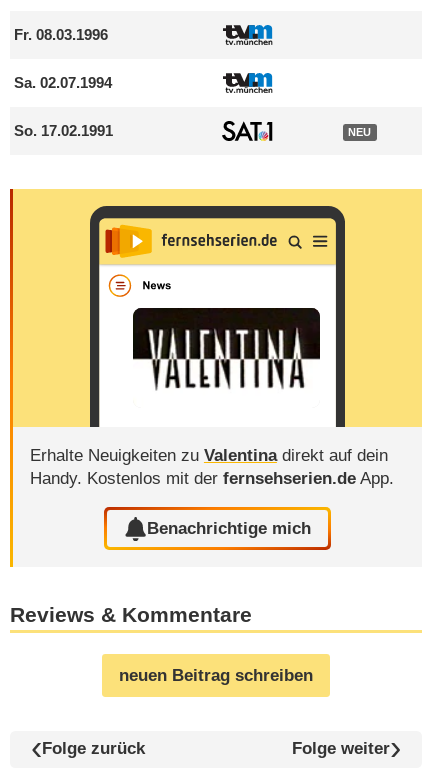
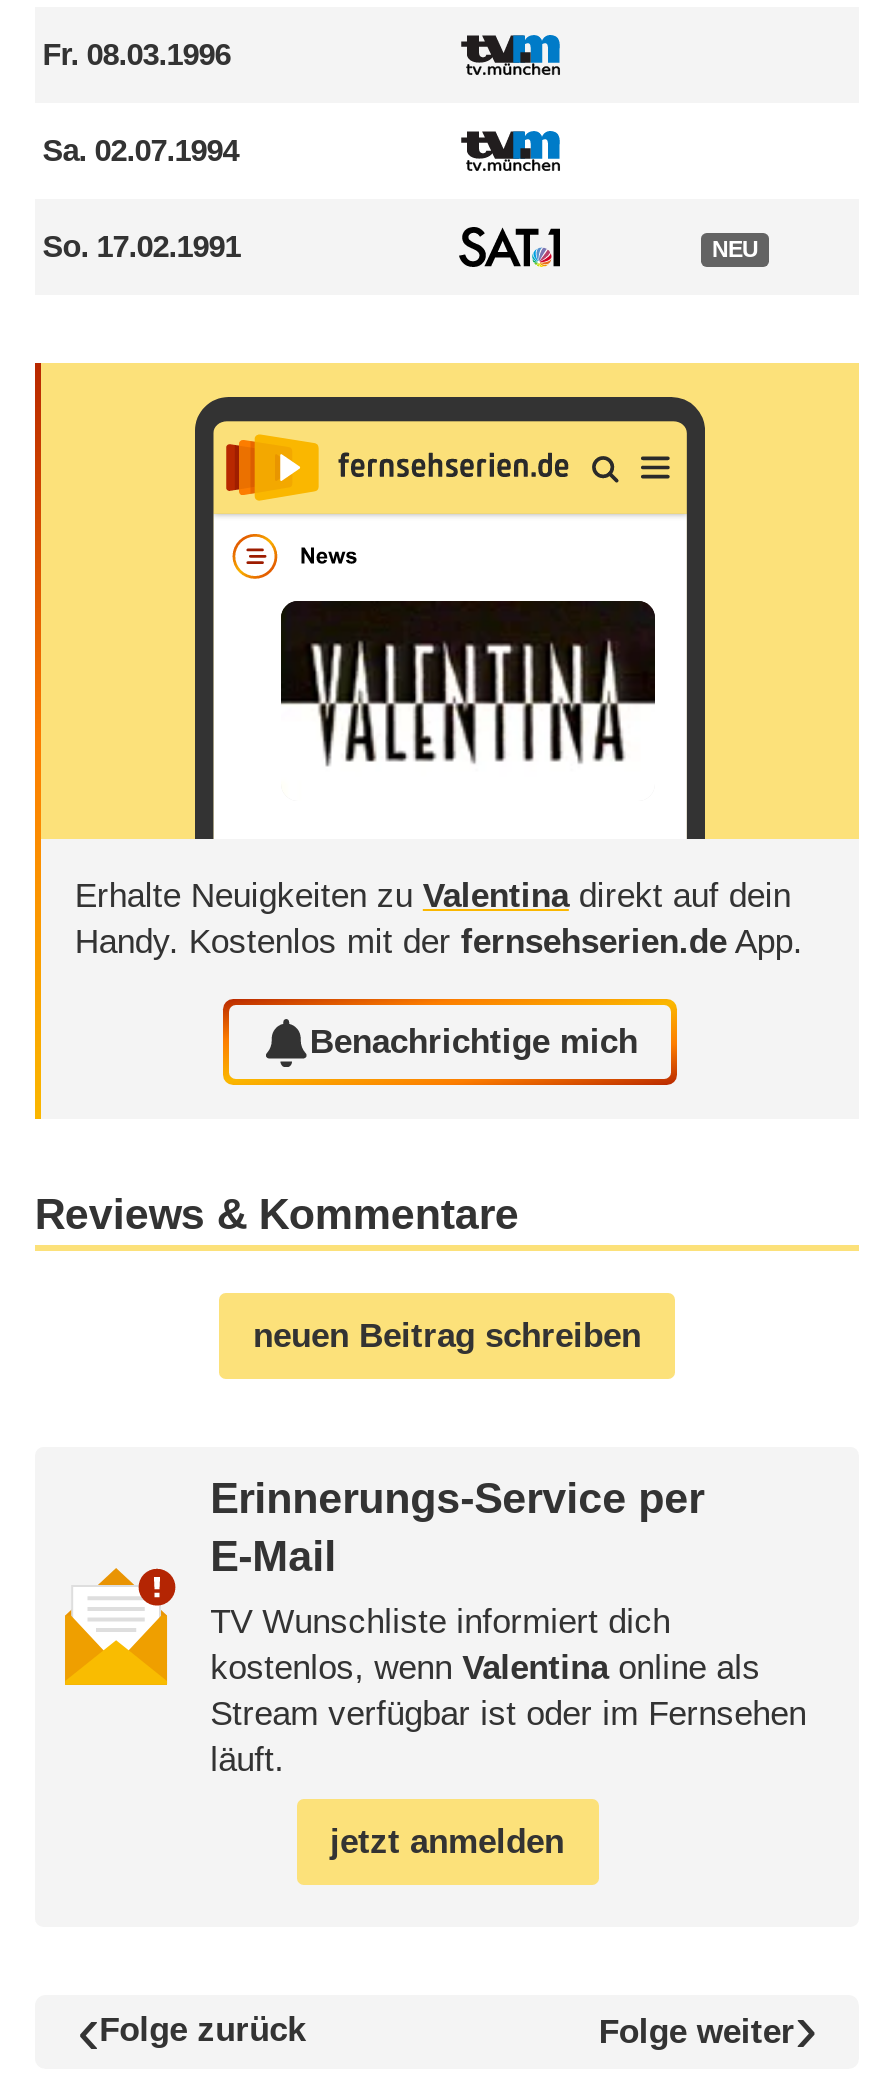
none -> [63,1476,806,1861] [image] | Erinnerungs-Service per | E-Mail | TV Wunschliste informiert dich | kostenlos, wenn Valentina online als | Stream verfügbar ist oder im Fernsehen | läuft. | jetzt anmelden

